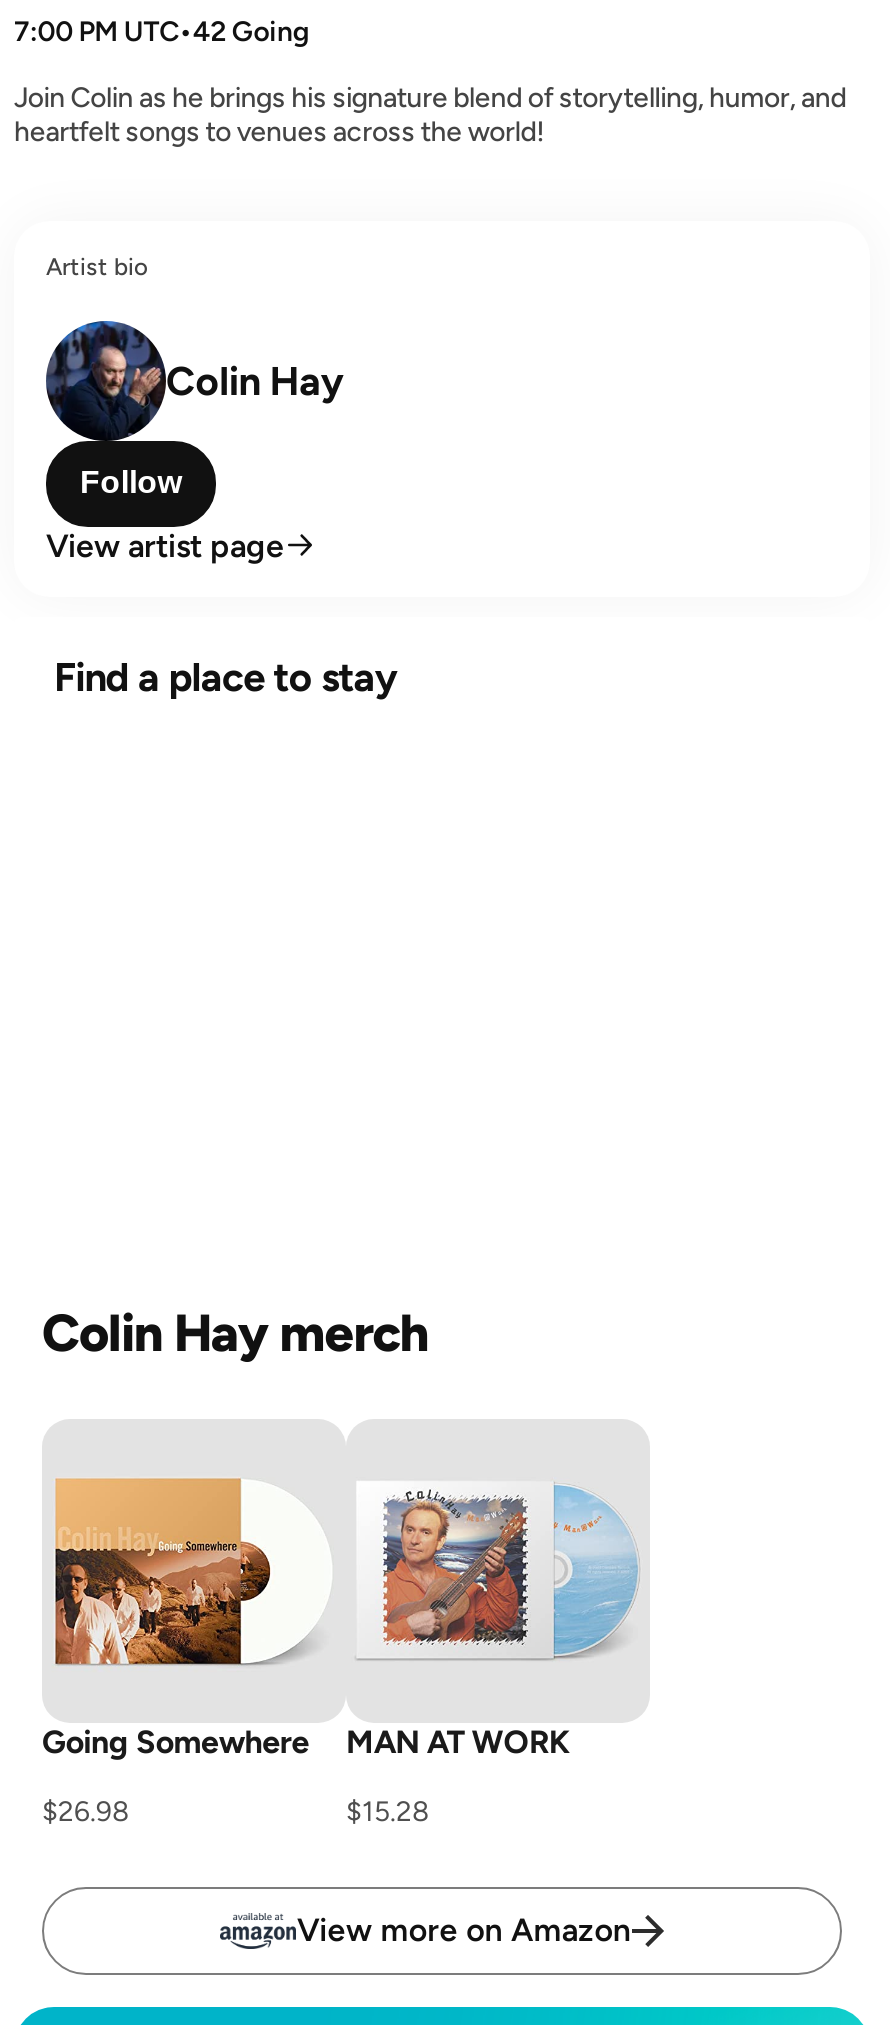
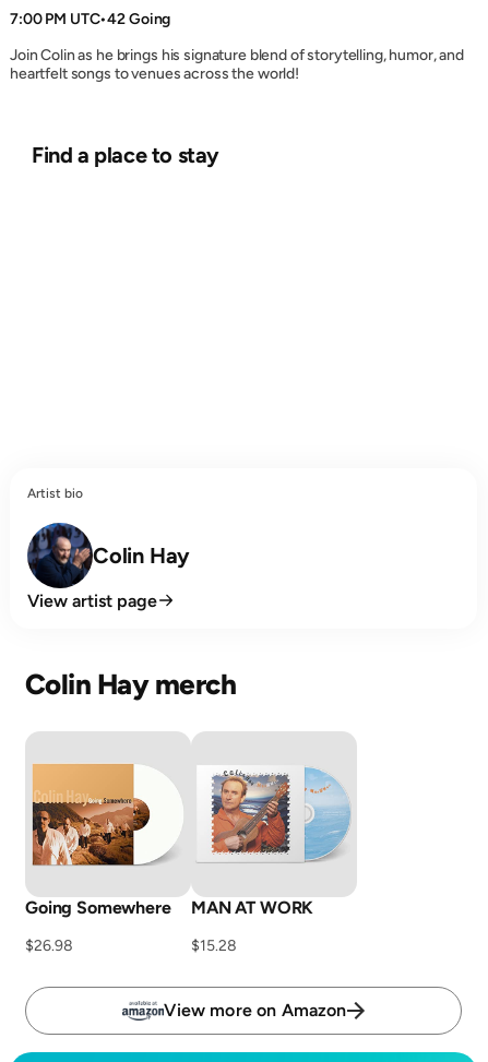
moved [42,252,344,445] -> [25,485,190,590]: [image] | Artist bio | Colin Hay
[80,465,182,499] Follow -> none
moved [46,526,284,564] -> [27,590,157,611]: View artist page
moved [54,652,398,700] -> [32,141,219,168]: Find a place to stay

